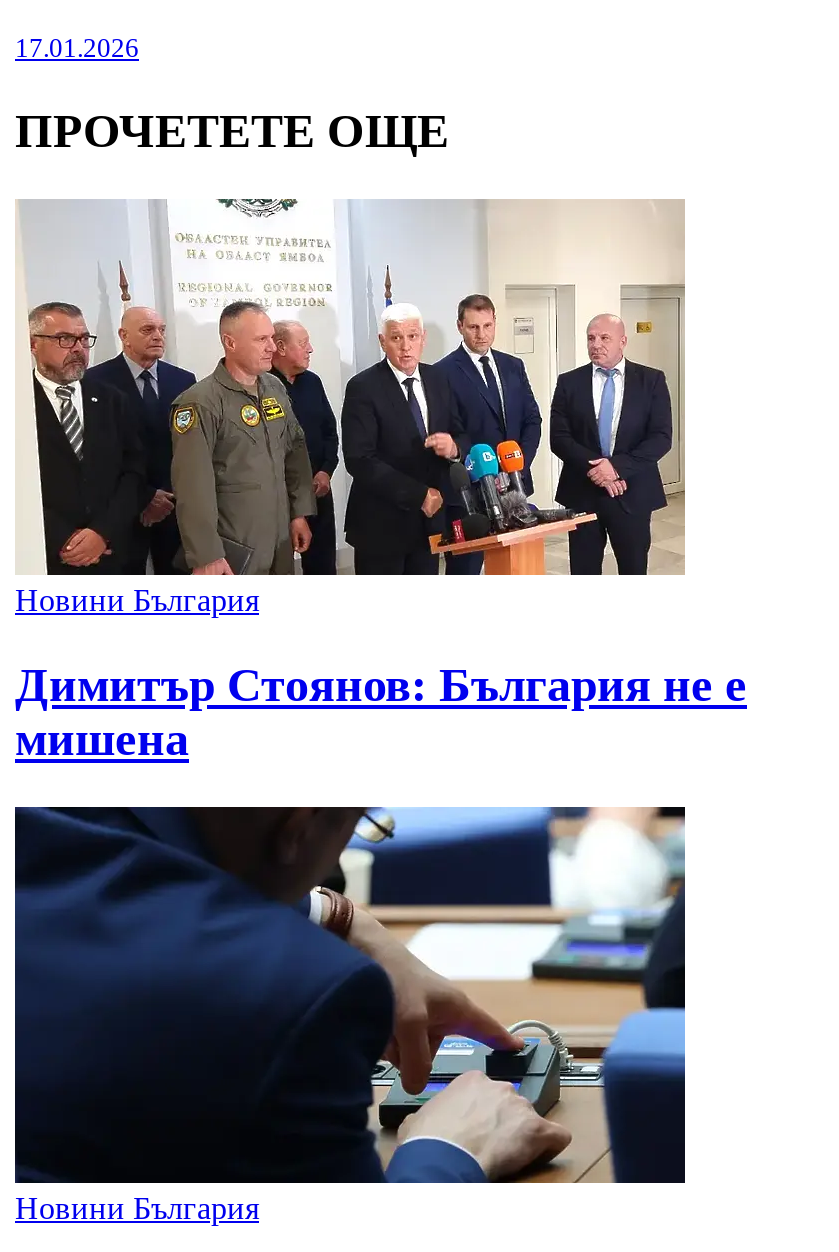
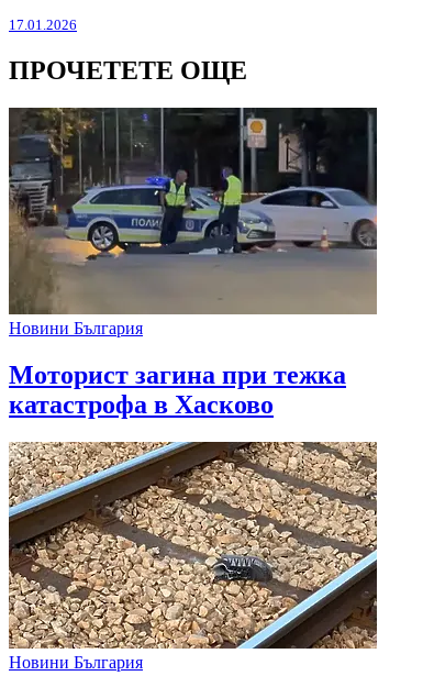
[15,199,685,577] [image] -> [8,107,378,315] [image]
[15,659,747,765] Димитър Стоянов: България не е | мишена -> [9,361,346,419] Моторист загина при тежка | катастрофа в Хасково
[13,805,687,1185] [image] -> [8,441,378,650] [image]

